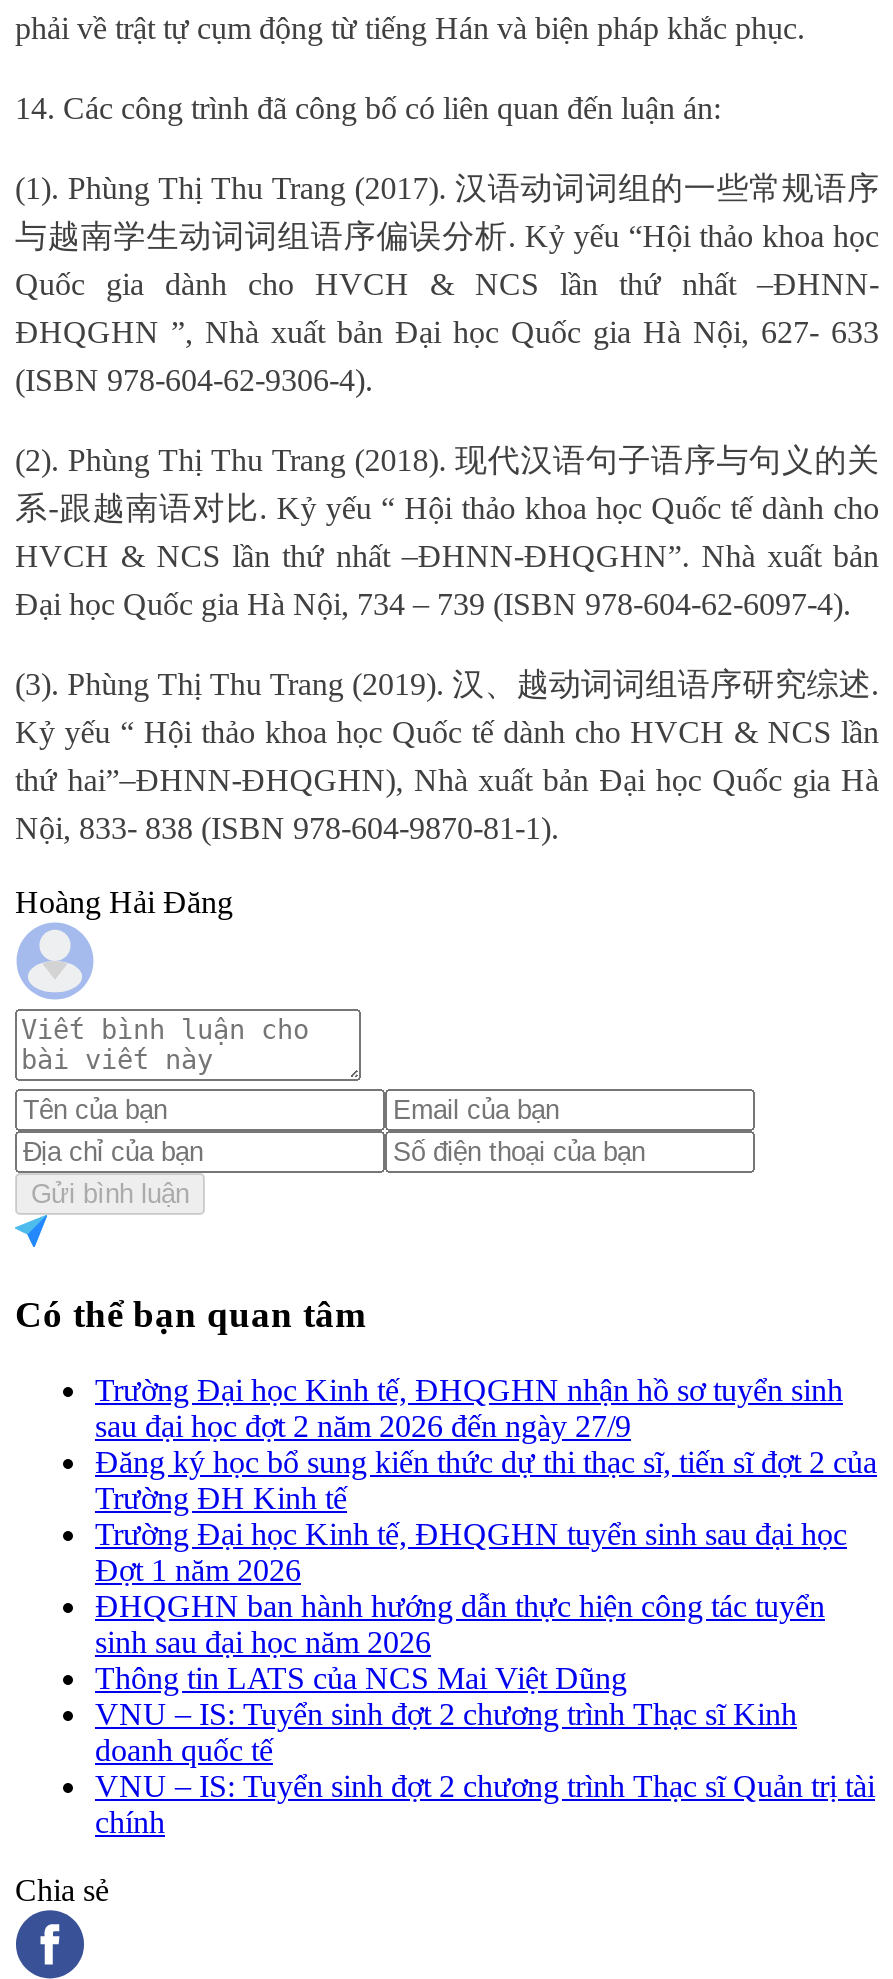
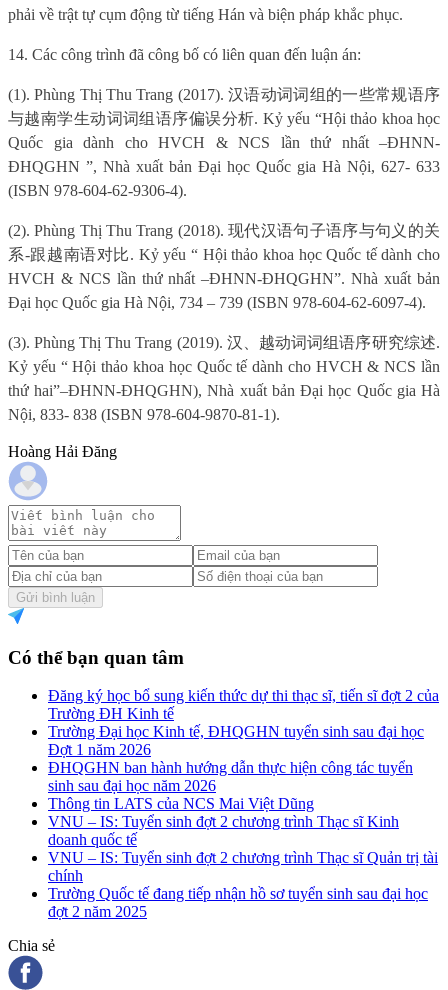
[95,1373,843,1443] Trường Đại học Kinh tế, ĐHQGHN nhận hồ sơ tuyển sinh | sau đại học đợt 2 năm 2026 đến ngày 27/9 -> none
moved [95,1445,877,1839] -> [48,687,439,884]: Đăng ký học bổ sung kiến thức dự thi thạc sĩ, tiến sĩ đợt 2 của | Trường ĐH Kinh tế | Trường Đại học Kinh tế, ĐHQGHN tuyển sinh sau đại học | ... | VNU – IS: Tuyển sinh đợt 2 chương trình Thạc sĩ Quản trị tài | chính
none -> [48,885,428,920] Trường Quốc tế đang tiếp nhận hồ sơ tuyển sinh sau đại học | đợt 2 năm 2025

